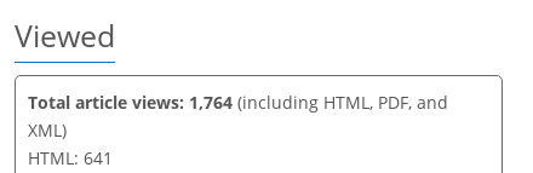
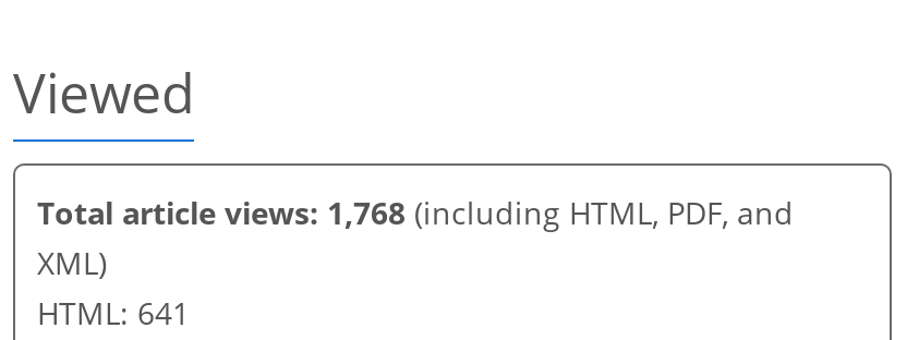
[28,91,448,114] Total article views: 1,764 (including HTML, PDF, and -> [37,193,794,234] Total article views: 1,768 (including HTML, PDF, and

